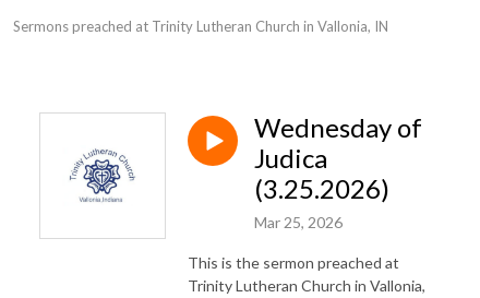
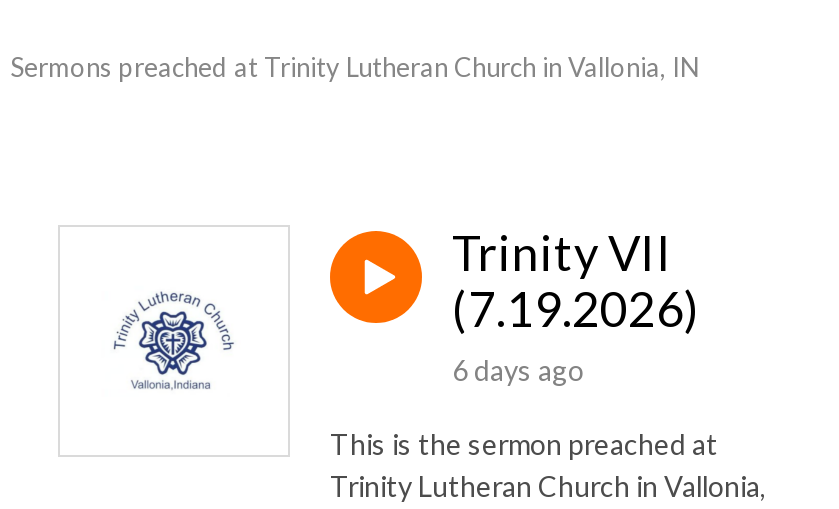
[254,111,422,231] Wednesday of | Judica | (3.25.2026) | Mar 25, 2026 -> [452,223,700,386] Trinity VII | (7.19.2026) | 6 days ago

